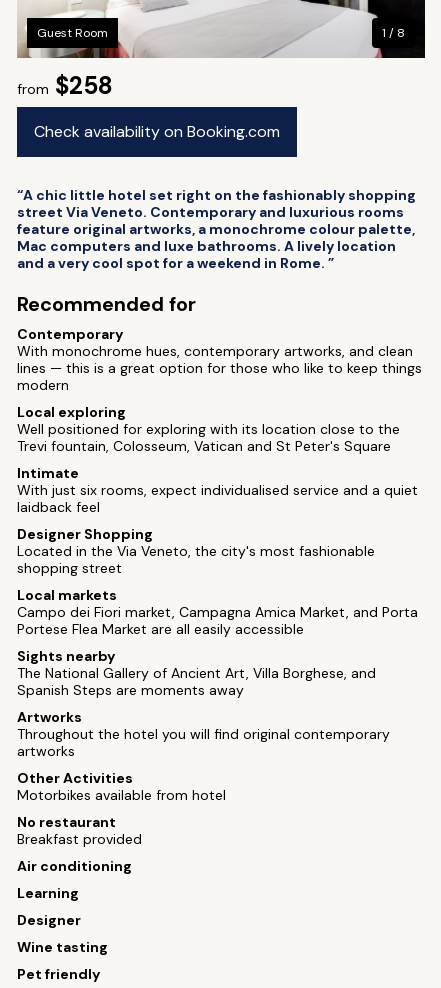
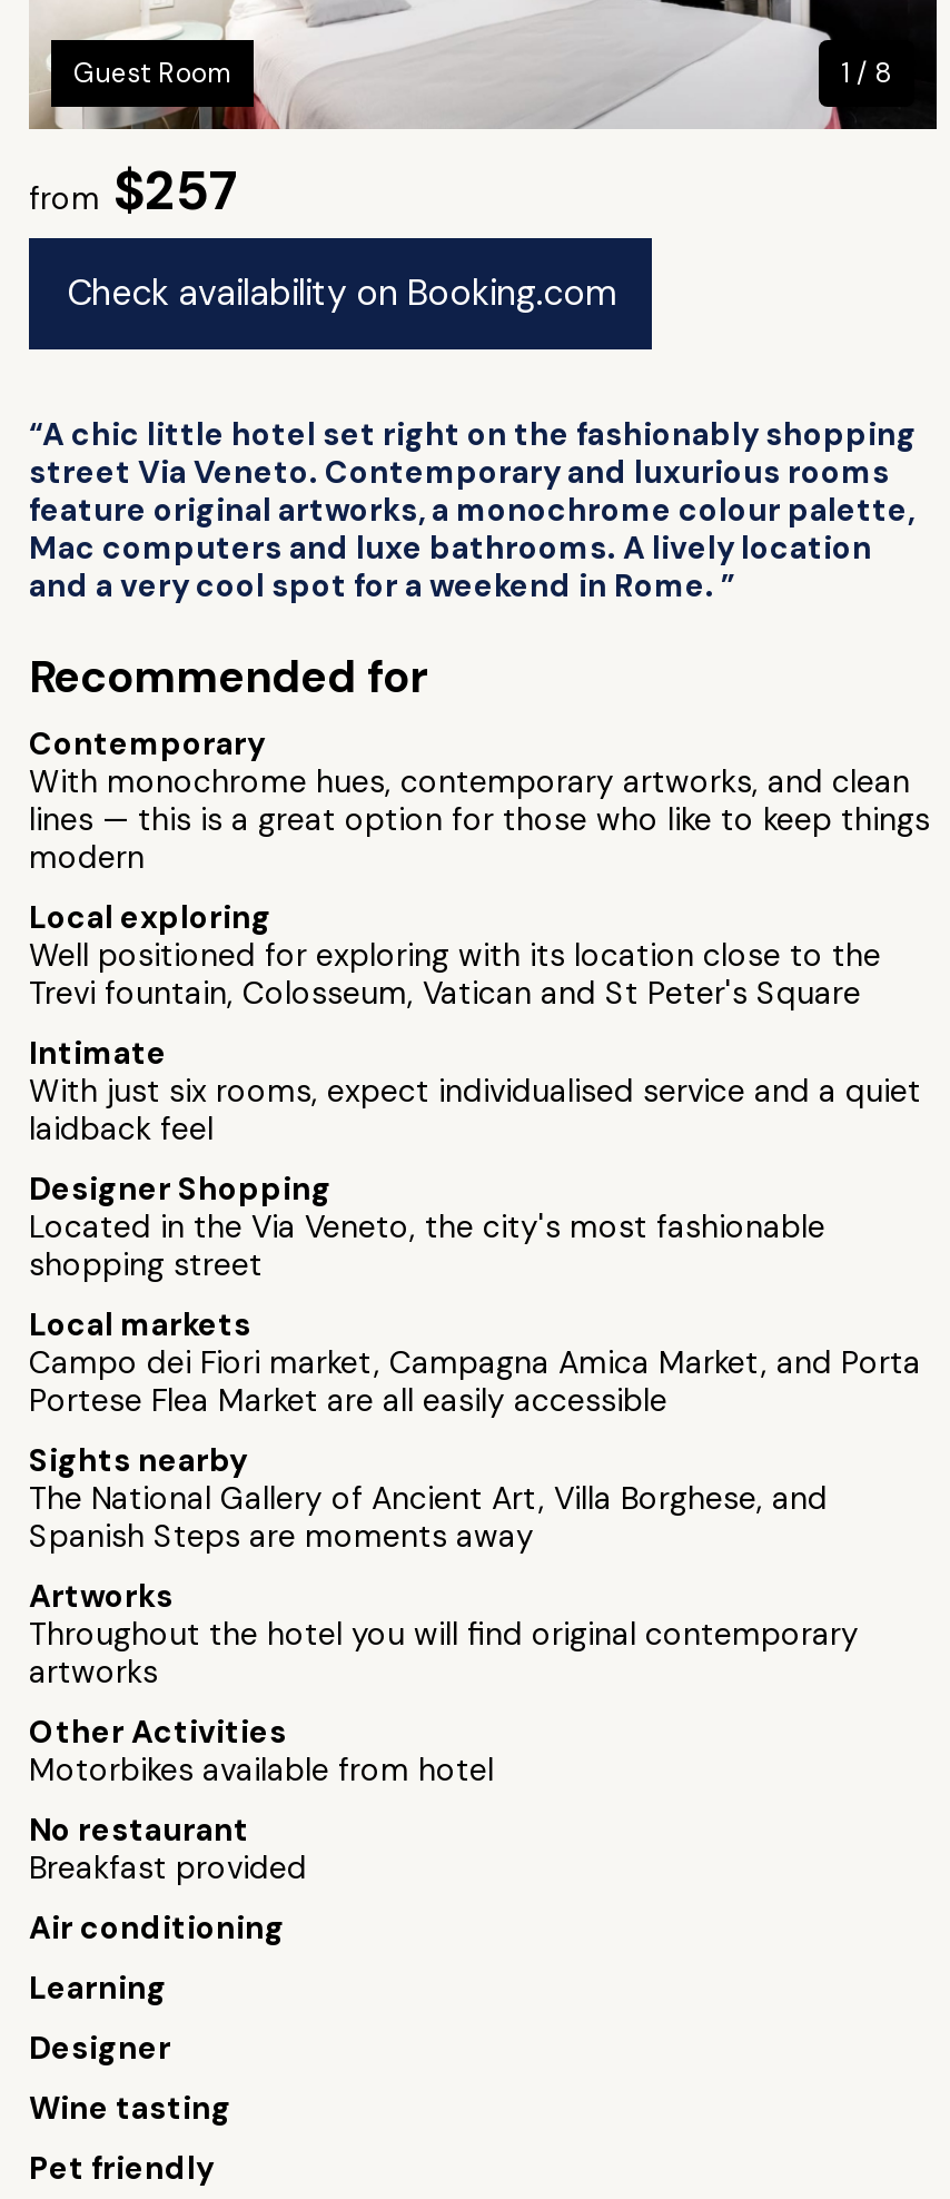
[17,70,113,101] from $258 -> [29,156,238,225] from $257

